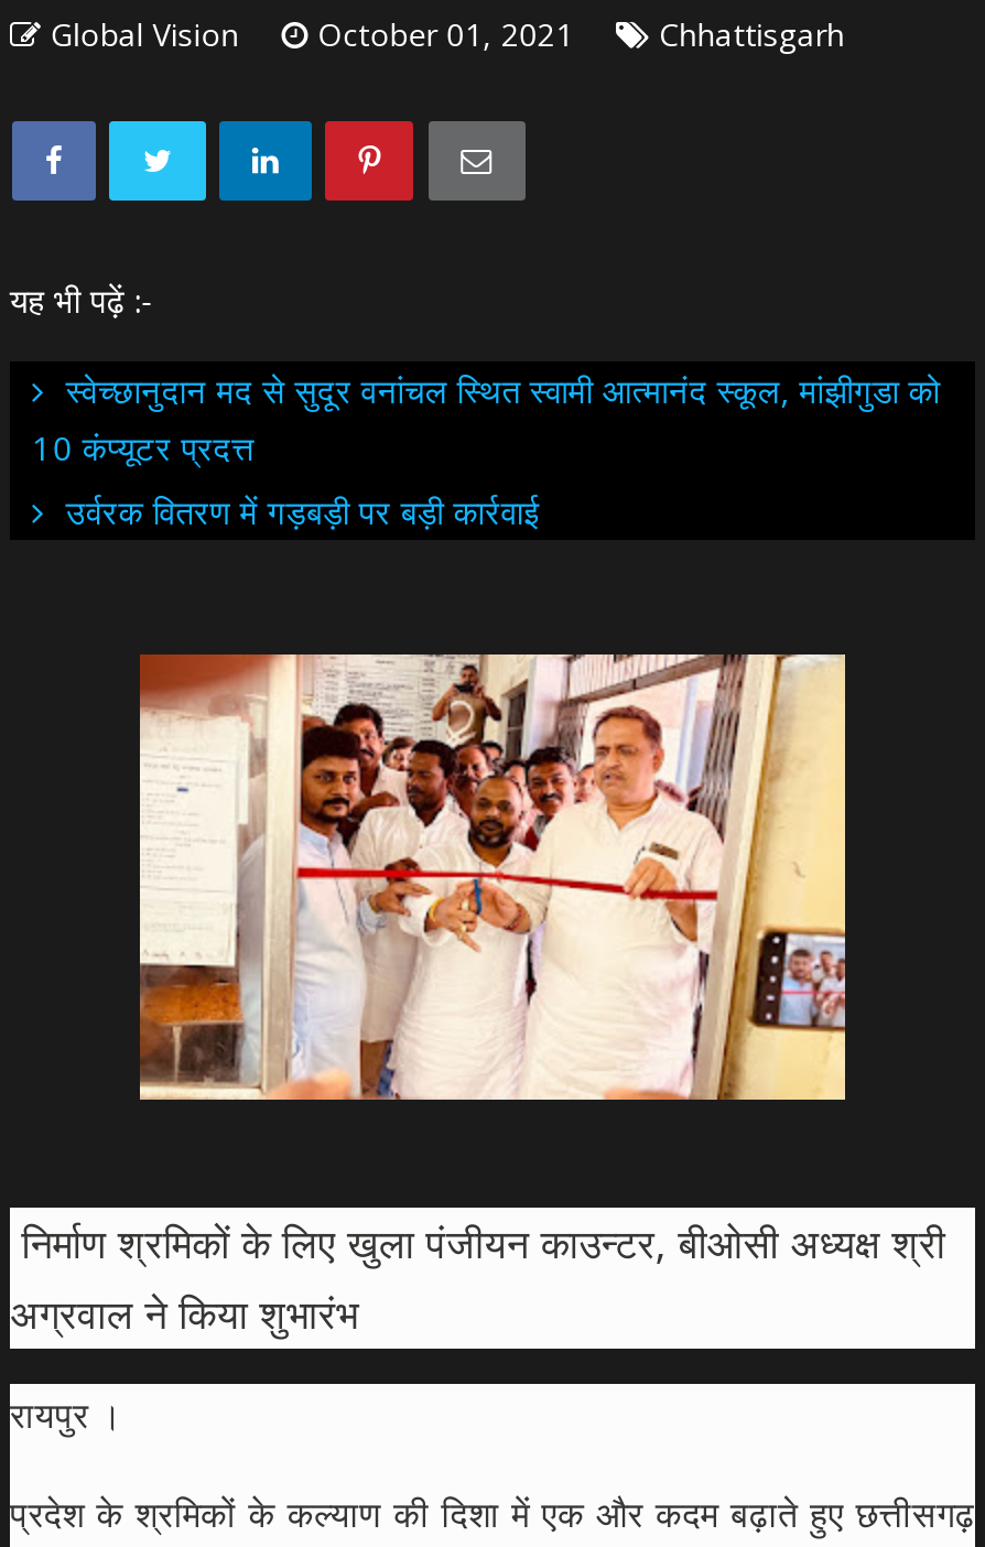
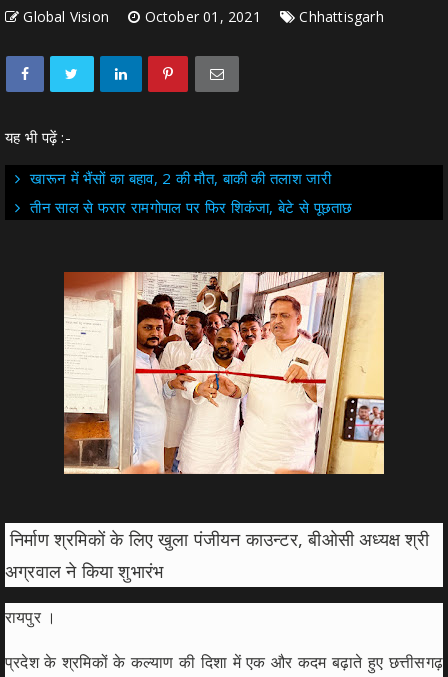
[32,369,940,534] स्वेच्छानुदान मद से सुदूर वनांचल स्थित स्वामी आत्मानंद स्कूल, मांझीगुडा को | 10 कंप्यूटर प्रदत्त | उर्वरक वितरण में गड़बड़ी पर बड़ी कार्रवाई -> [30,168,353,217] खारून में भैंसों का बहाव, 2 की मौत, बाकी की तलाश जारी | तीन साल से फरार रामगोपाल पर फिर शिकंजा, बेटे से पूछताछ

